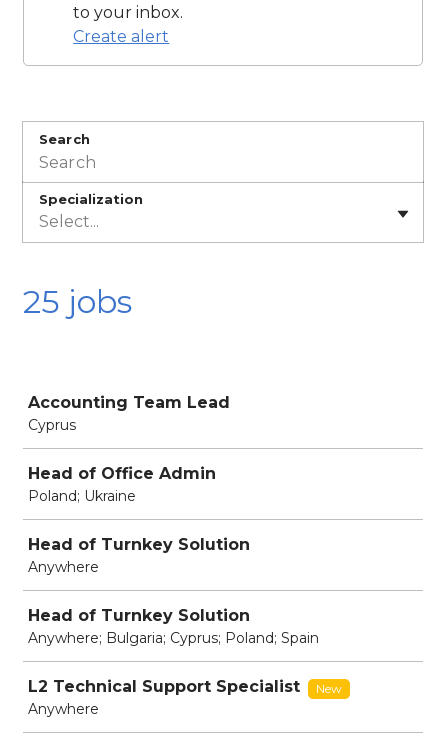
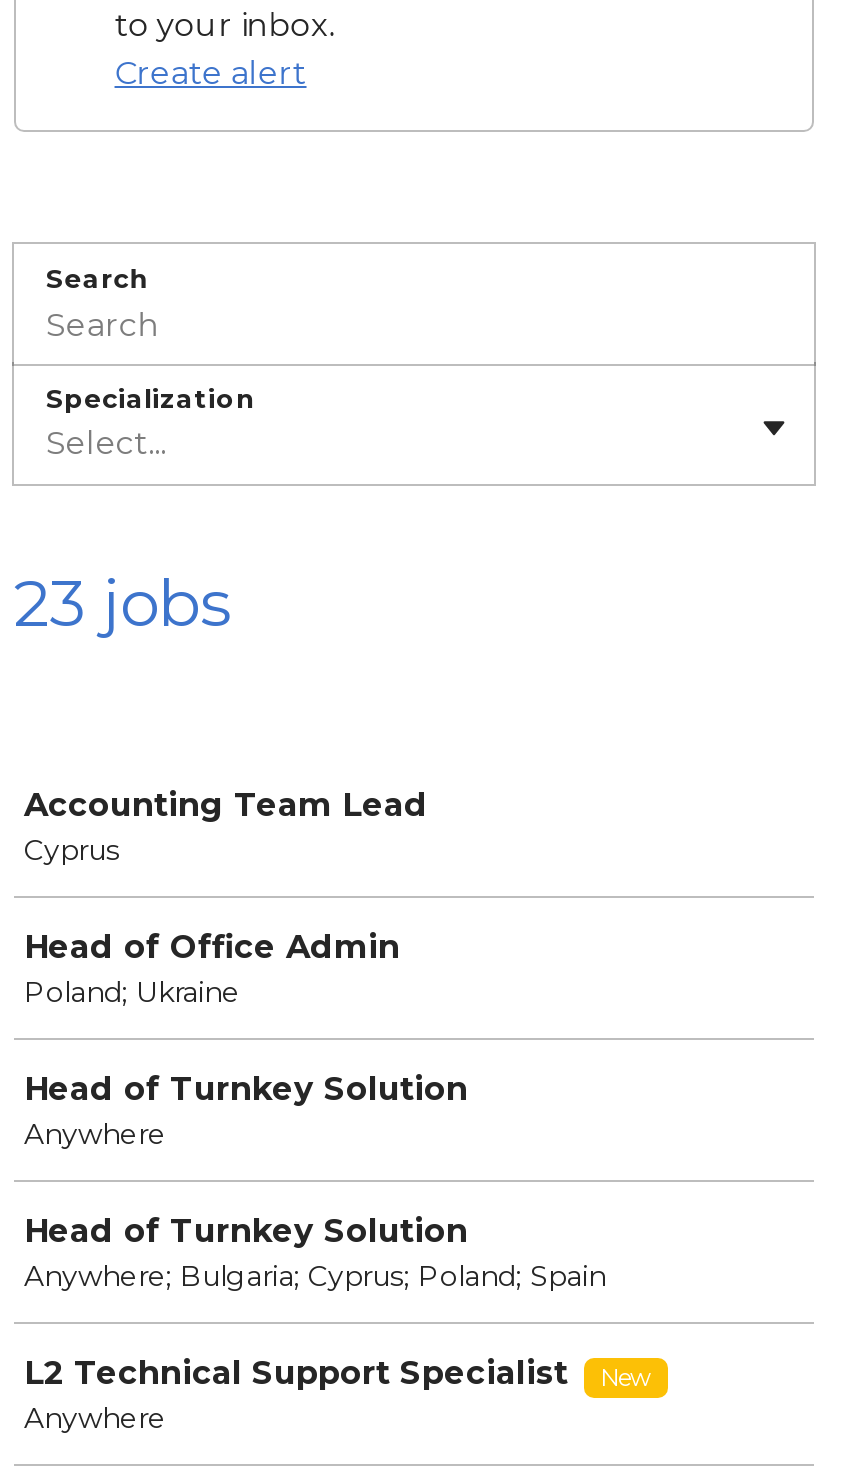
[23,282,132,321] 25 jobs -> [14,564,230,642] 23 jobs

